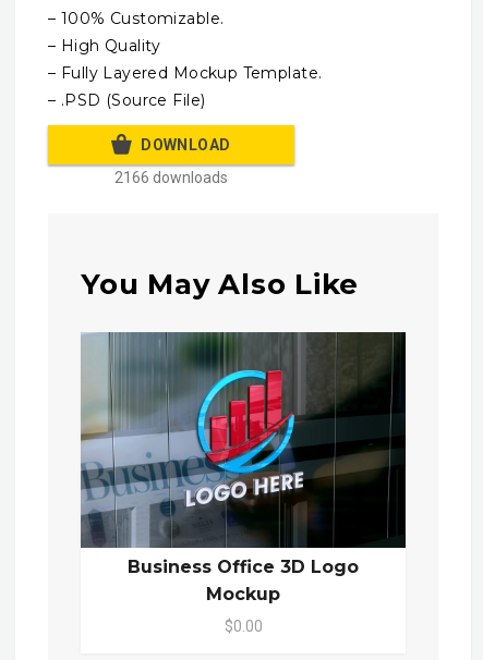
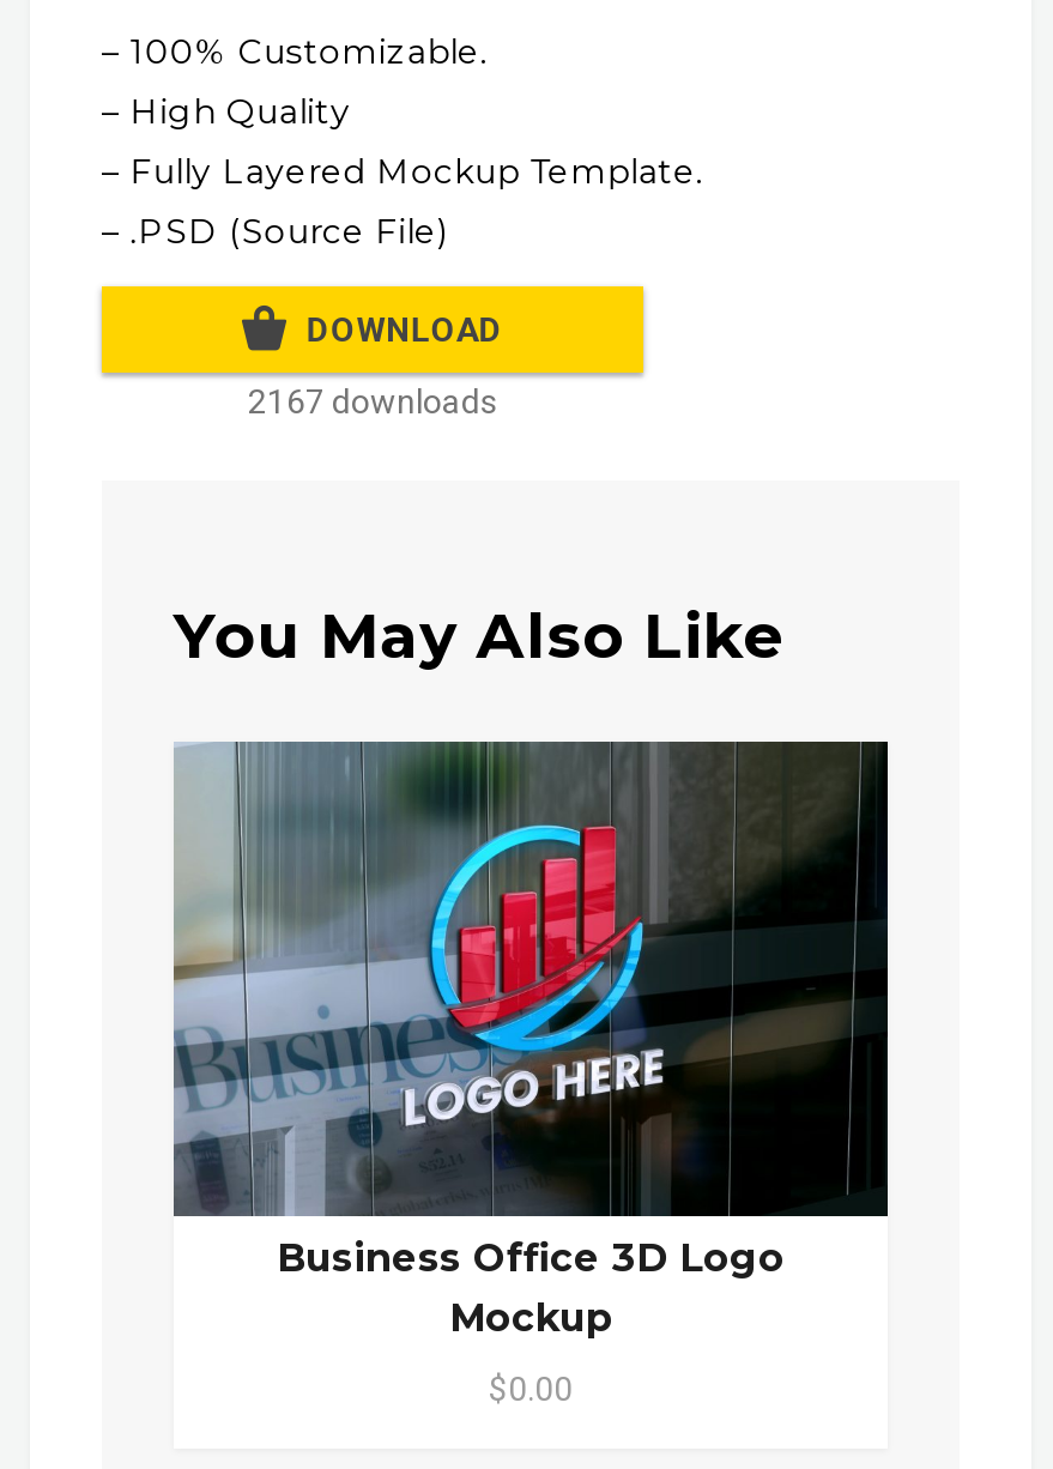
[114,169,228,187] 2166 downloads -> [248,383,497,422] 2167 downloads

